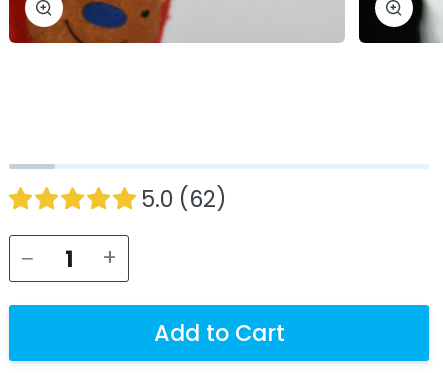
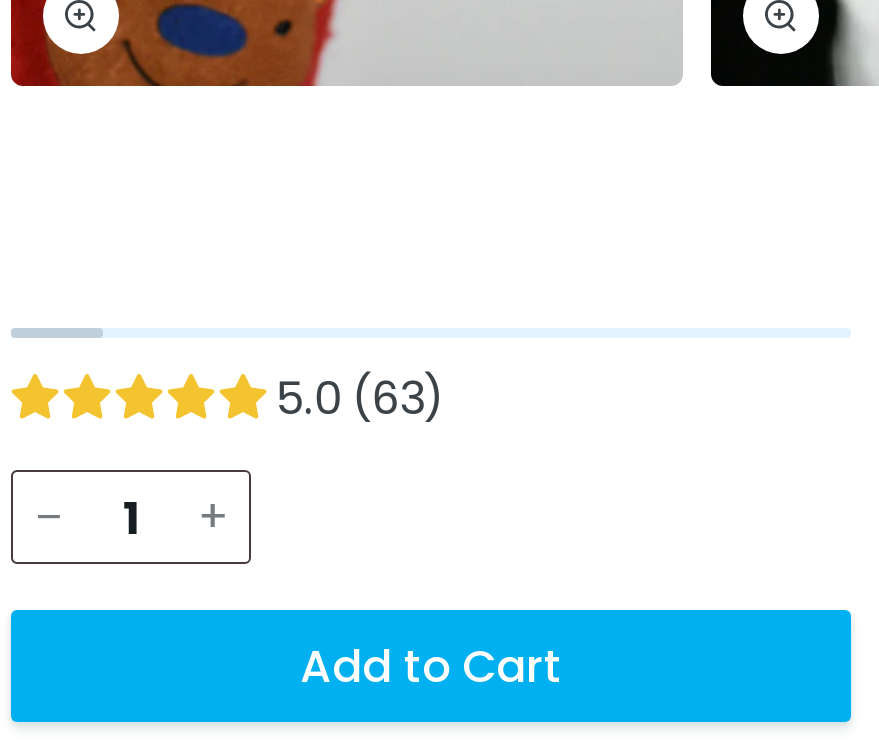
[141,183,227,215] 5.0 (62) -> [276,367,446,431] 5.0 (63)

